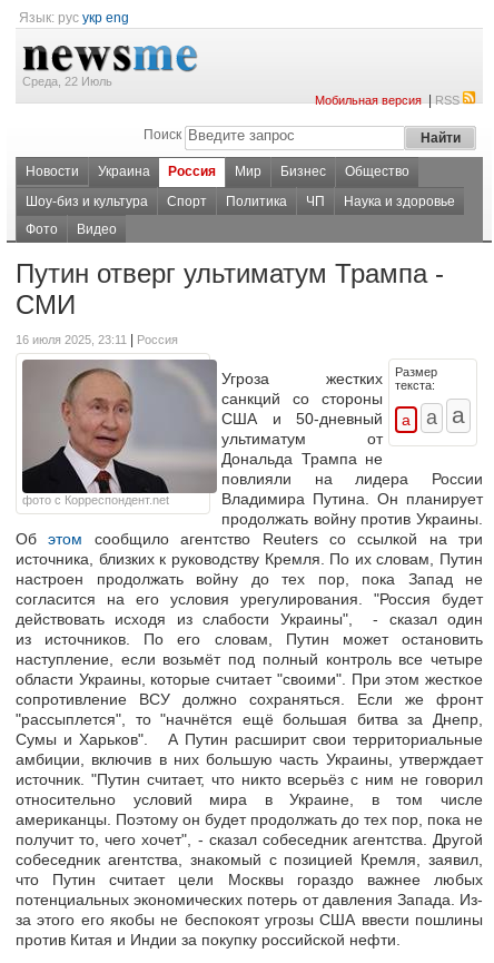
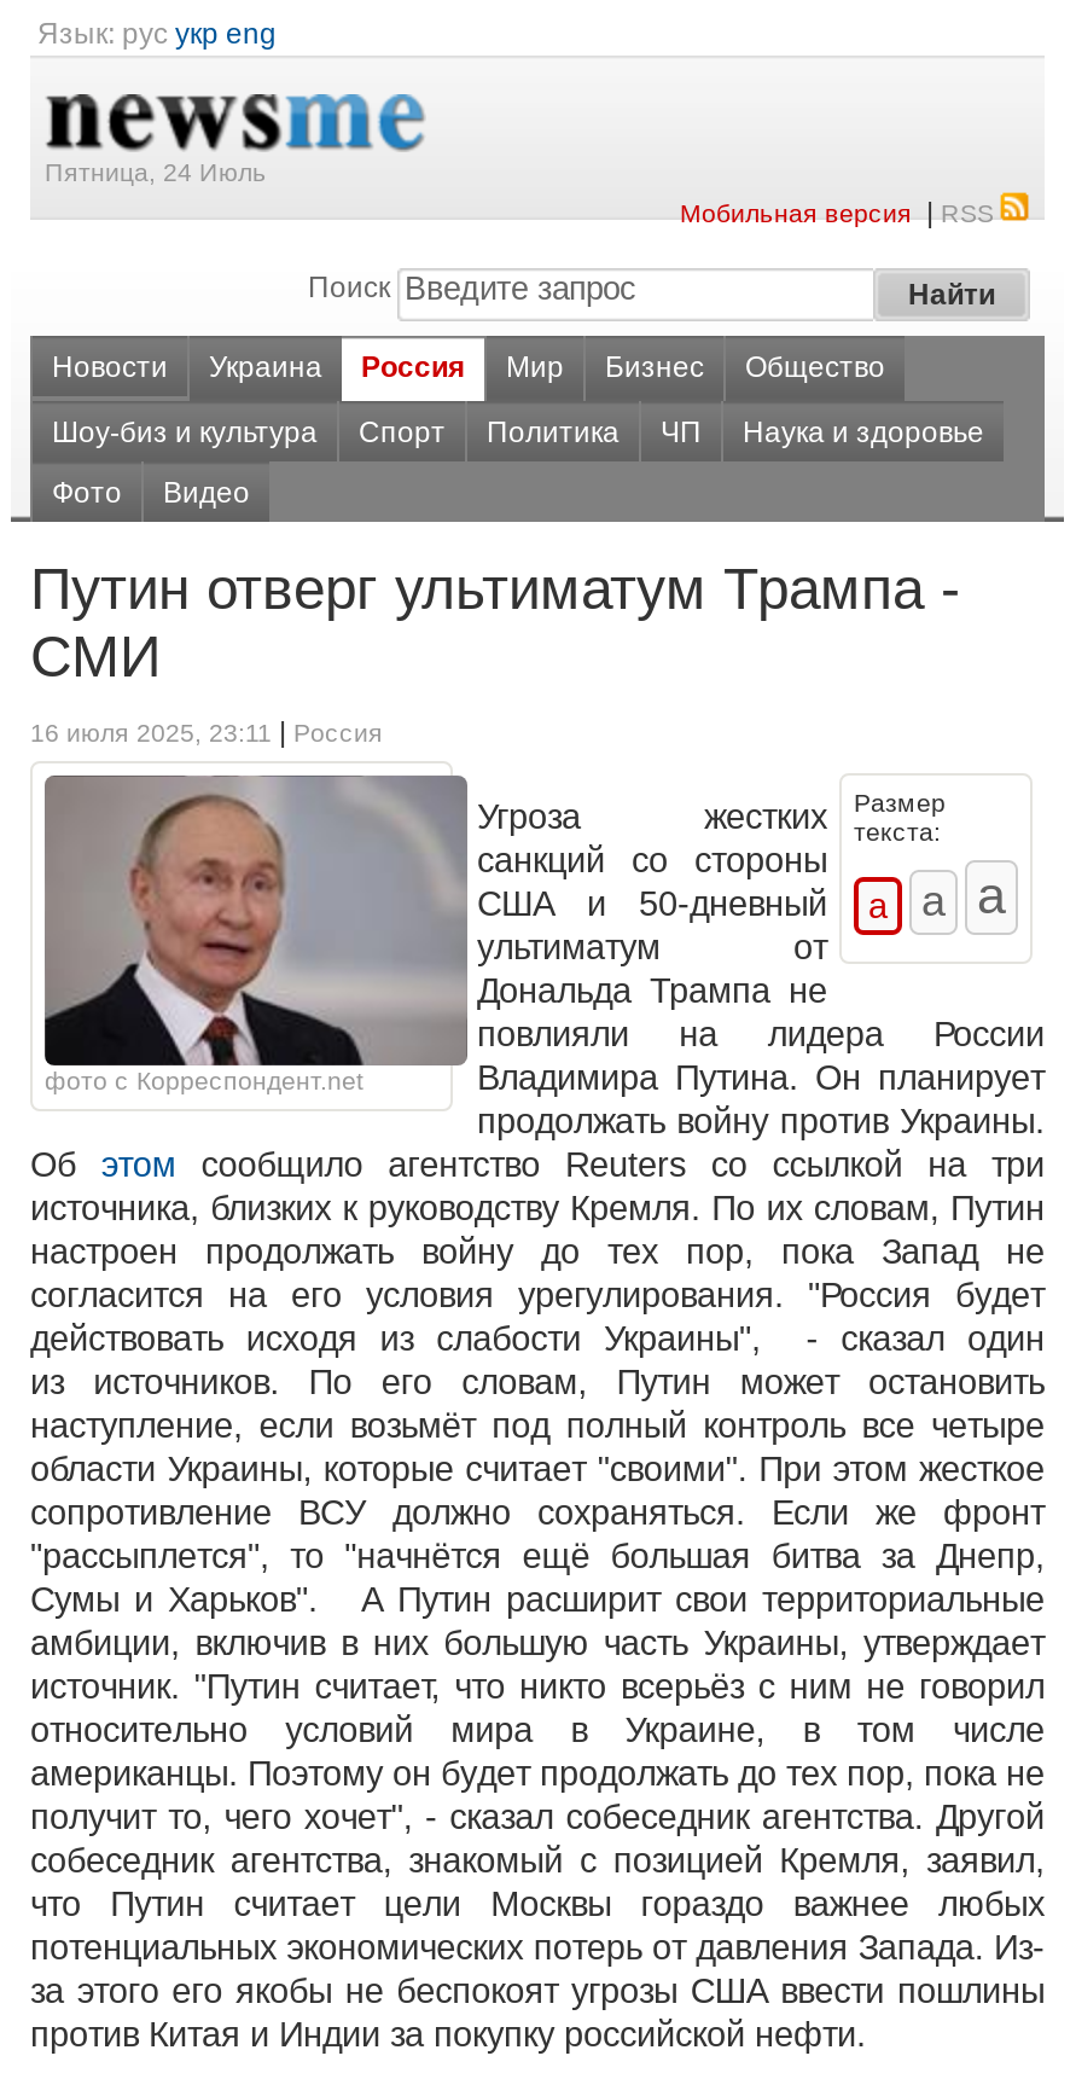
[22,75,112,88] Среда, 22 Июль -> [45,157,267,186] Пятница, 24 Июль

